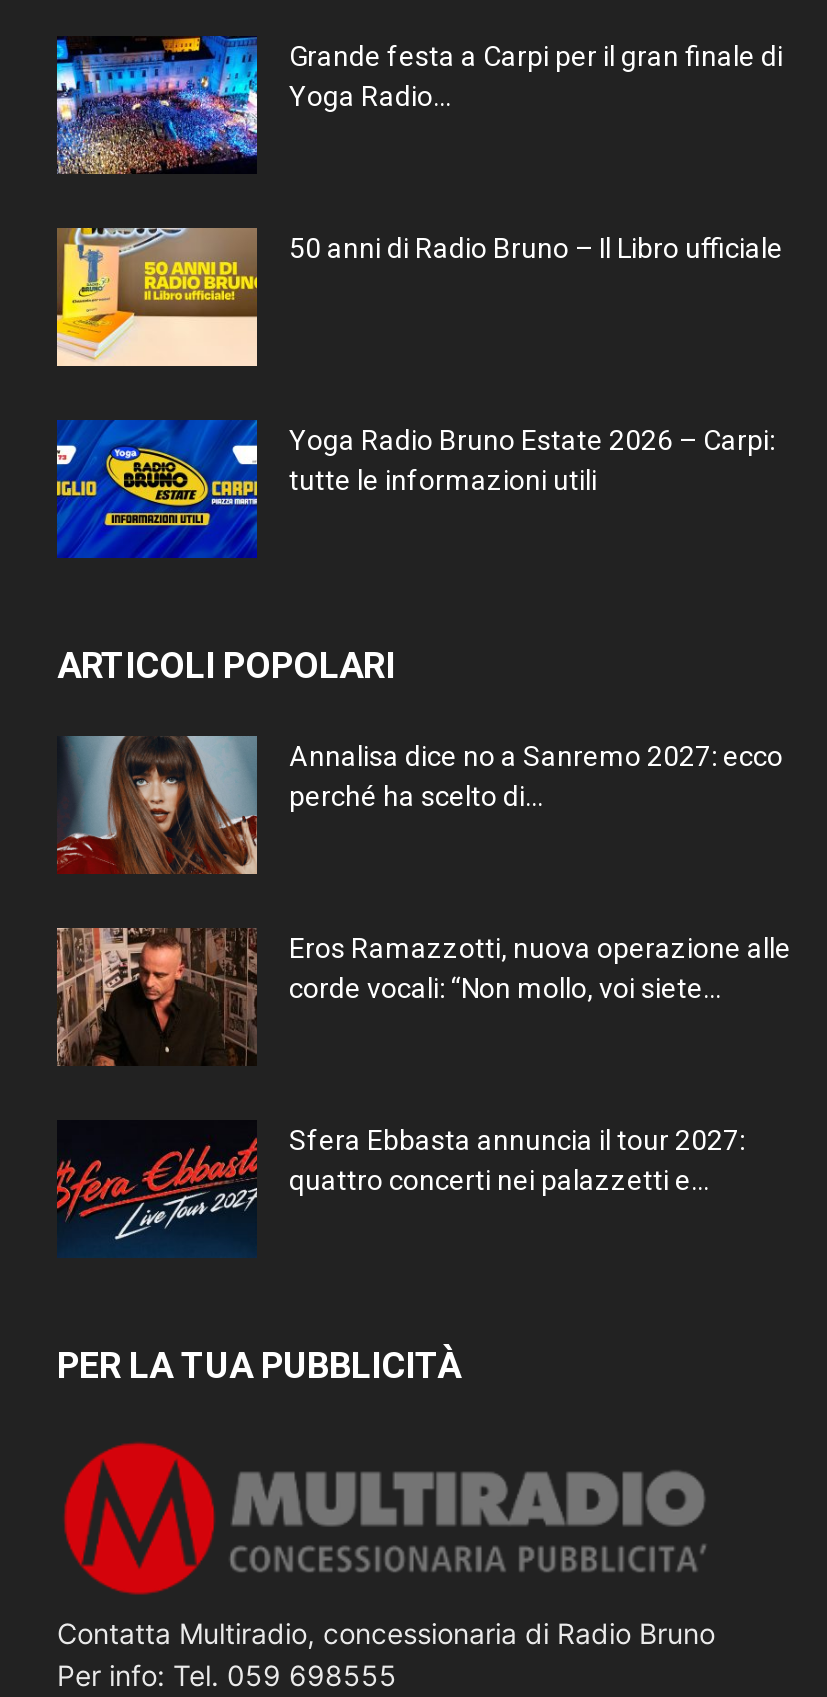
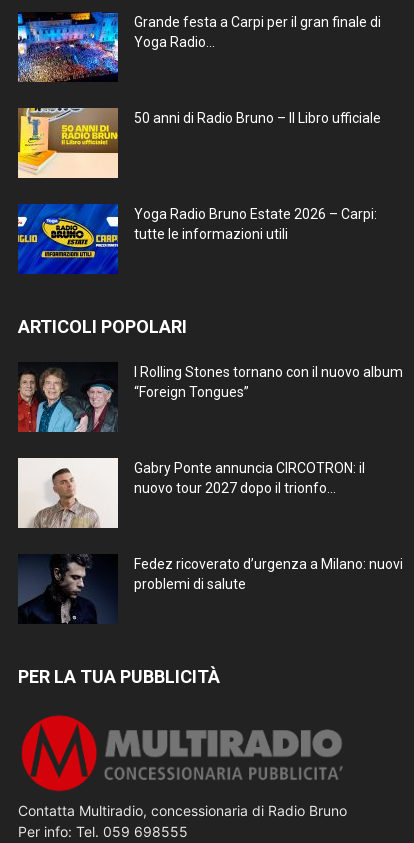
[57,733,783,875] [image] | Annalisa dice no a Sanremo 2027: ecco | perché ha scelto di... -> [17,362,403,433] [image] | I Rolling Stones tornano con il nuovo album | “Foreign Tongues”
[55,927,791,1067] [image] | Eros Ramazzotti, nuova operazione alle | corde vocali: “Non mollo, voi siete... -> [17,457,365,529] [image] | Gabry Ponte annuncia CIRCOTRON: il | nuovo tour 2027 dopo il trionfo...
[55,1121,745,1259] [image] | Sfera Ebbasta annuncia il tour 2027: | quattro concerti nei palazzetti e... -> [18,554,403,624] [image] | Fedez ricoverato d’urgenza a Milano: nuovi | problemi di salute

